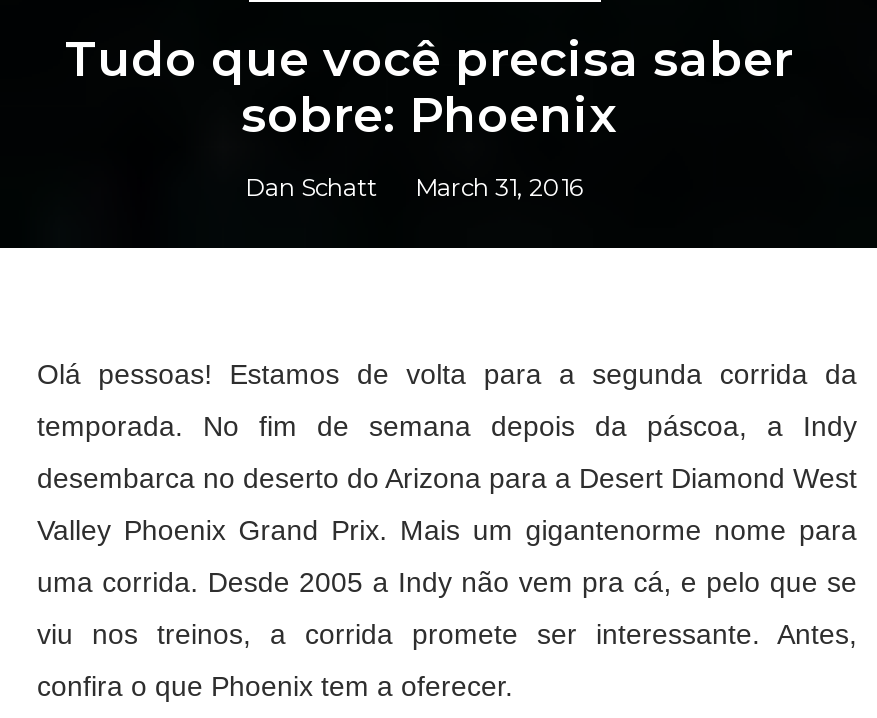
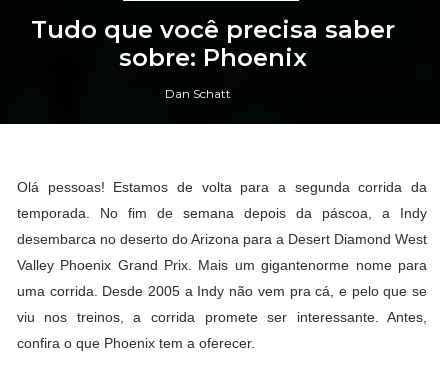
[415,171,583,201] March 31, 2016 -> none

